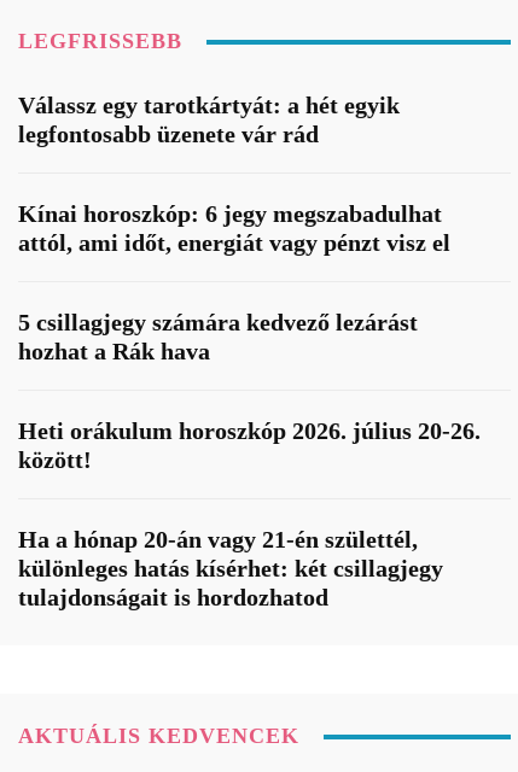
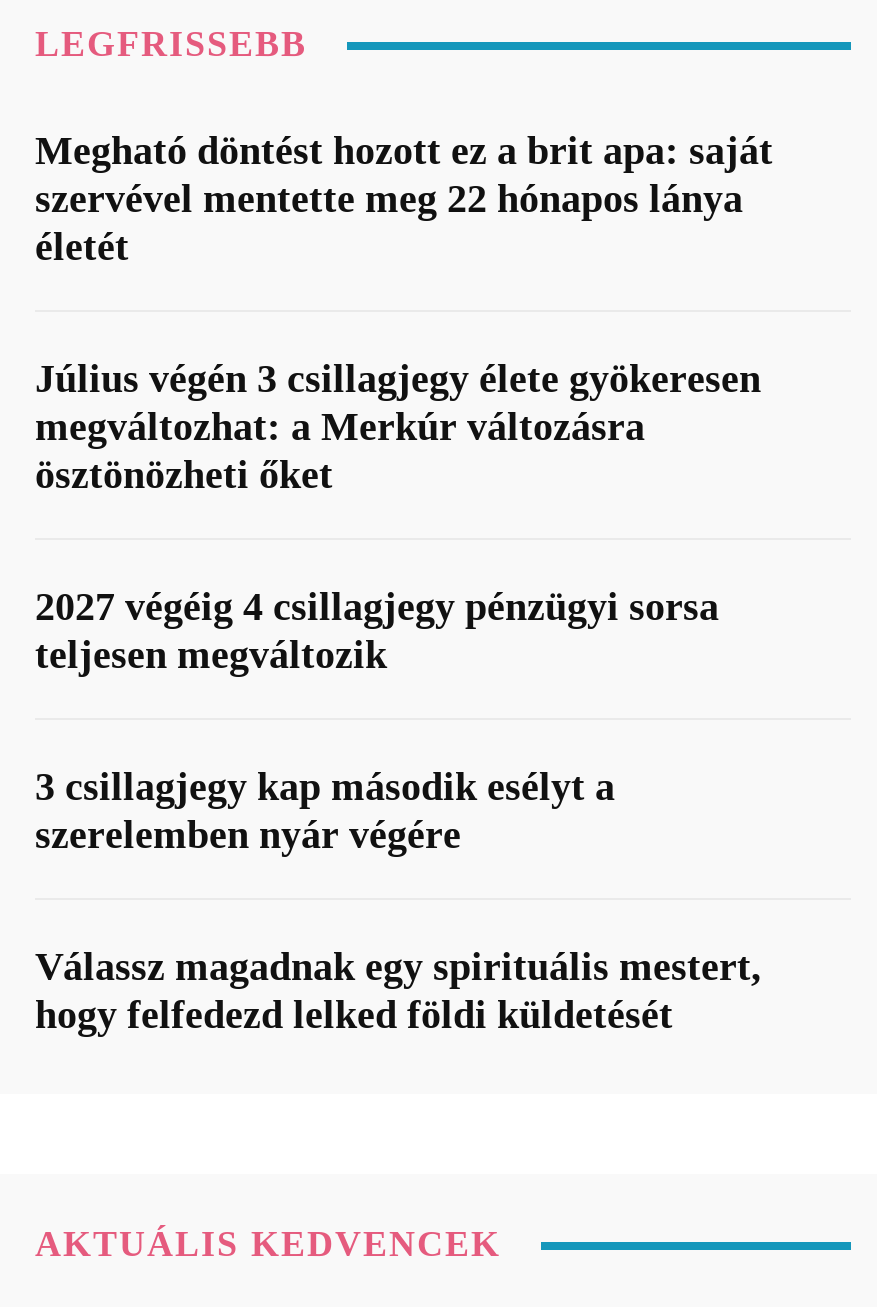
[18,92,400,147] Válassz egy tarotkártyát: a hét egyik | legfontosabb üzenete vár rád -> [35,128,773,268] Megható döntést hozott ez a brit apa: saját | szervével mentette meg 22 hónapos lánya | életét
[18,200,450,256] Kínai horoszkóp: 6 jegy megszabadulhat | attól, ami időt, energiát vagy pénzt visz el -> [35,356,761,496] Július végén 3 csillagjegy élete gyökeresen | megváltozhat: a Merkúr változásra | ösztönözheti őket
[18,309,418,365] 5 csillagjegy számára kedvező lezárást | hozhat a Rák hava -> [35,584,719,676] 2027 végéig 4 csillagjegy pénzügyi sorsa | teljesen megváltozik
[18,418,481,473] Heti orákulum horoszkóp 2026. július 20-26. | között! -> [35,764,615,856] 3 csillagjegy kap második esélyt a | szerelemben nyár végére
[18,526,443,611] Ha a hónap 20-án vagy 21-én születtél, | különleges hatás kísérhet: két csillagjegy | tulajdonságait is hordozhatod -> [35,944,761,1036] Válassz magadnak egy spirituális mestert, | hogy felfedezd lelked földi küldetését

